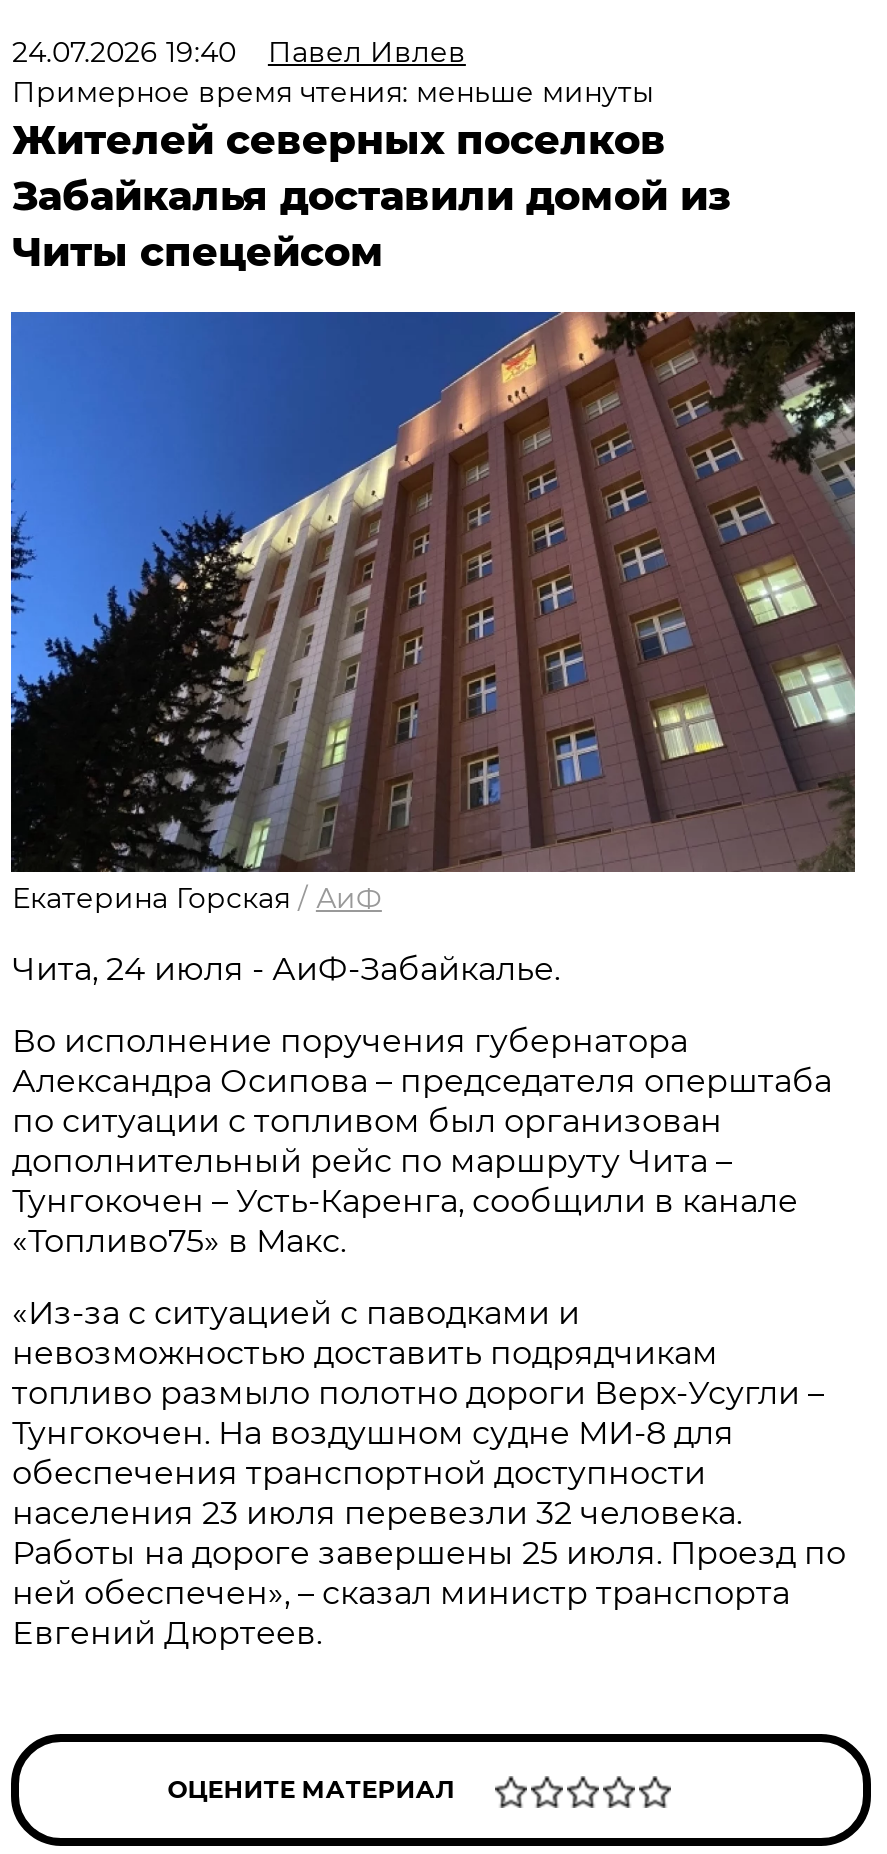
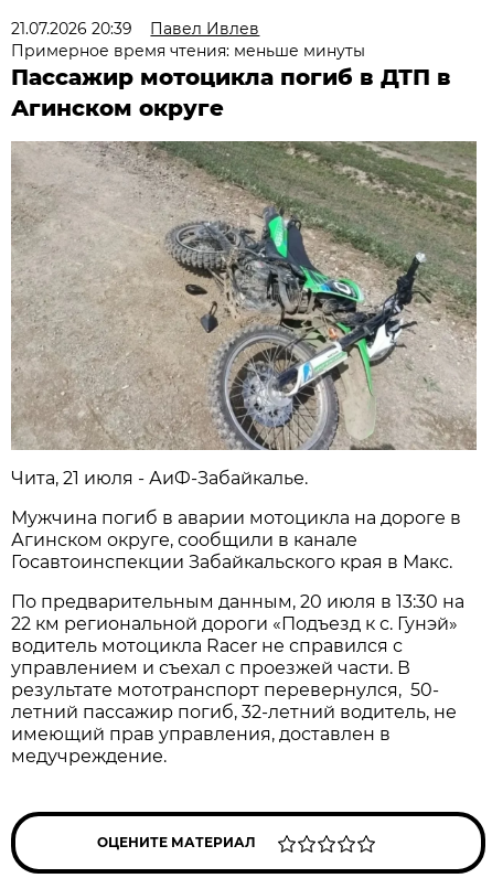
[12,34,466,70] 24.07.2026 19:40 Павел Ивлев -> [11,19,260,39] 21.07.2026 20:39 Павел Ивлев
[12,116,730,276] Жителей северных поселков | Забайкалья доставили домой из | Читы спецейсом -> [11,64,452,121] Пассажир мотоцикла погиб в ДТП в | Агинском округе
[9,310,857,1652] [image] | Екатерина Горская / АиФ | Чита, 24 июля - АиФ-Забайкалье. | Во исполнение поручения губернатора | Александра Осипова – председателя оперштаба | по ситуации с топливом был организован | дополнительный рейс по маршруту Чита – | Тунгокочен – Усть-Каренга, сообщили в канале | «Топливо75» в Макс. | «Из-за с ситуацией с паводками и | невозможностью доставить подрядчикам | топливо размыло полотно дороги Верх-Усугли – | Тунгокочен. На воздушном судне МИ-8 для | обеспечения транспортной доступности | населения 23 июля перевезли 32 человека. | Работы на дороге завершены 25 июля. Проезд по | ней обеспечен», – сказал министр транспорта | Евгений Дюртеев. -> [10,140,477,767] [image] | Чита, 21 июля - АиФ-Забайкалье. | Мужчина погиб в аварии мотоцикла на дороге в | Агинском округе, сообщили в канале | Госавтоинспекции Забайкальского края в Макс. | По предварительным данным, 20 июля в 13:30 на | 22 км региональной дороги «Подъезд к с. Гунэй» | водитель мотоцикла Racer не справился с | управлением и съехал с проезжей части. В | результате мототранспорт перевернулся, 50- | летний пассажир погиб, 32-летний водитель, не | имеющий прав управления, доставлен в | медучреждение.

